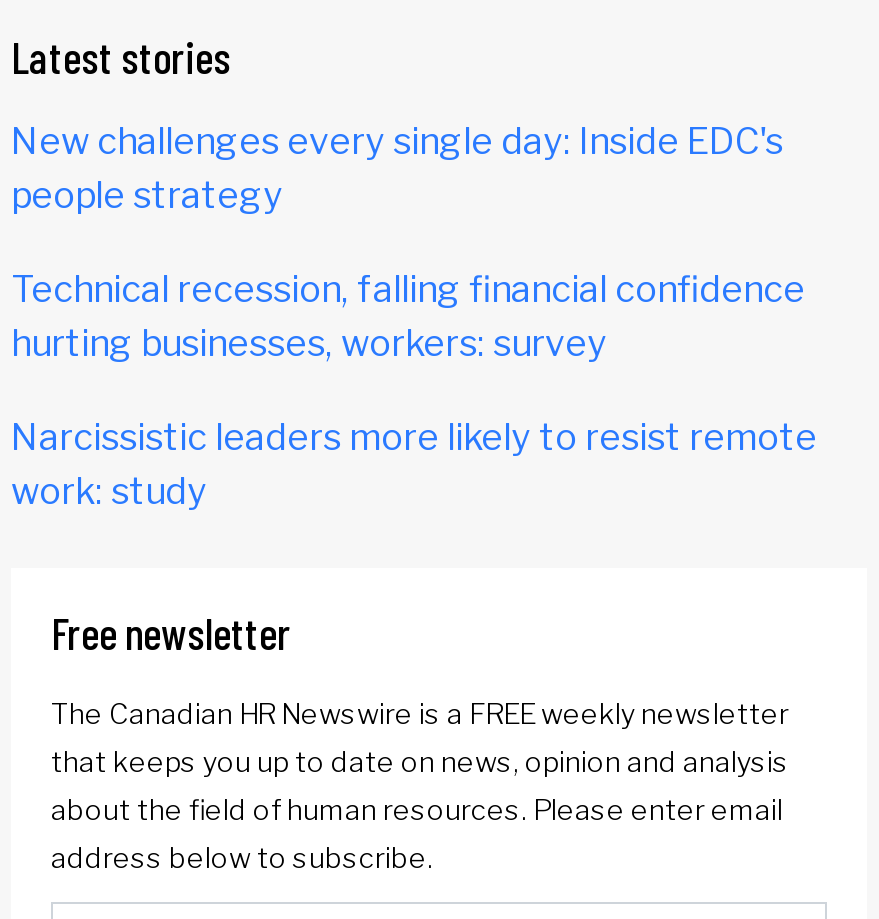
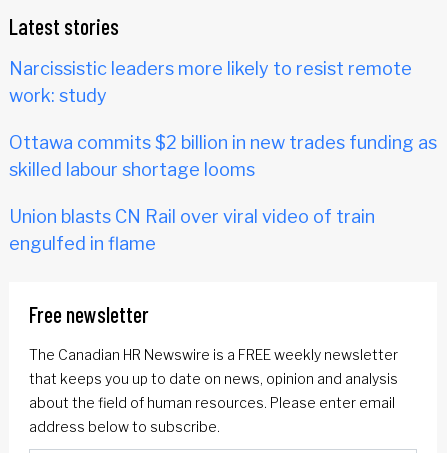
[11,120,805,364] New challenges every single day: Inside EDC's | people strategy | Technical recession, falling financial confidence | hurting businesses, workers: survey -> none
moved [11,416,817,512] -> [9,58,412,106]: Narcissistic leaders more likely to resist remote | work: study
none -> [9,132,437,254] Ottawa commits $2 billion in new trades funding as | skilled labour shortage looms | Union blasts CN Rail over viral video of train | engulfed in flame

